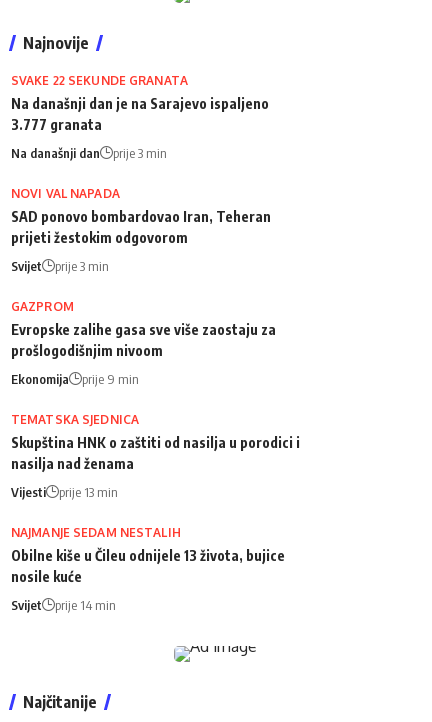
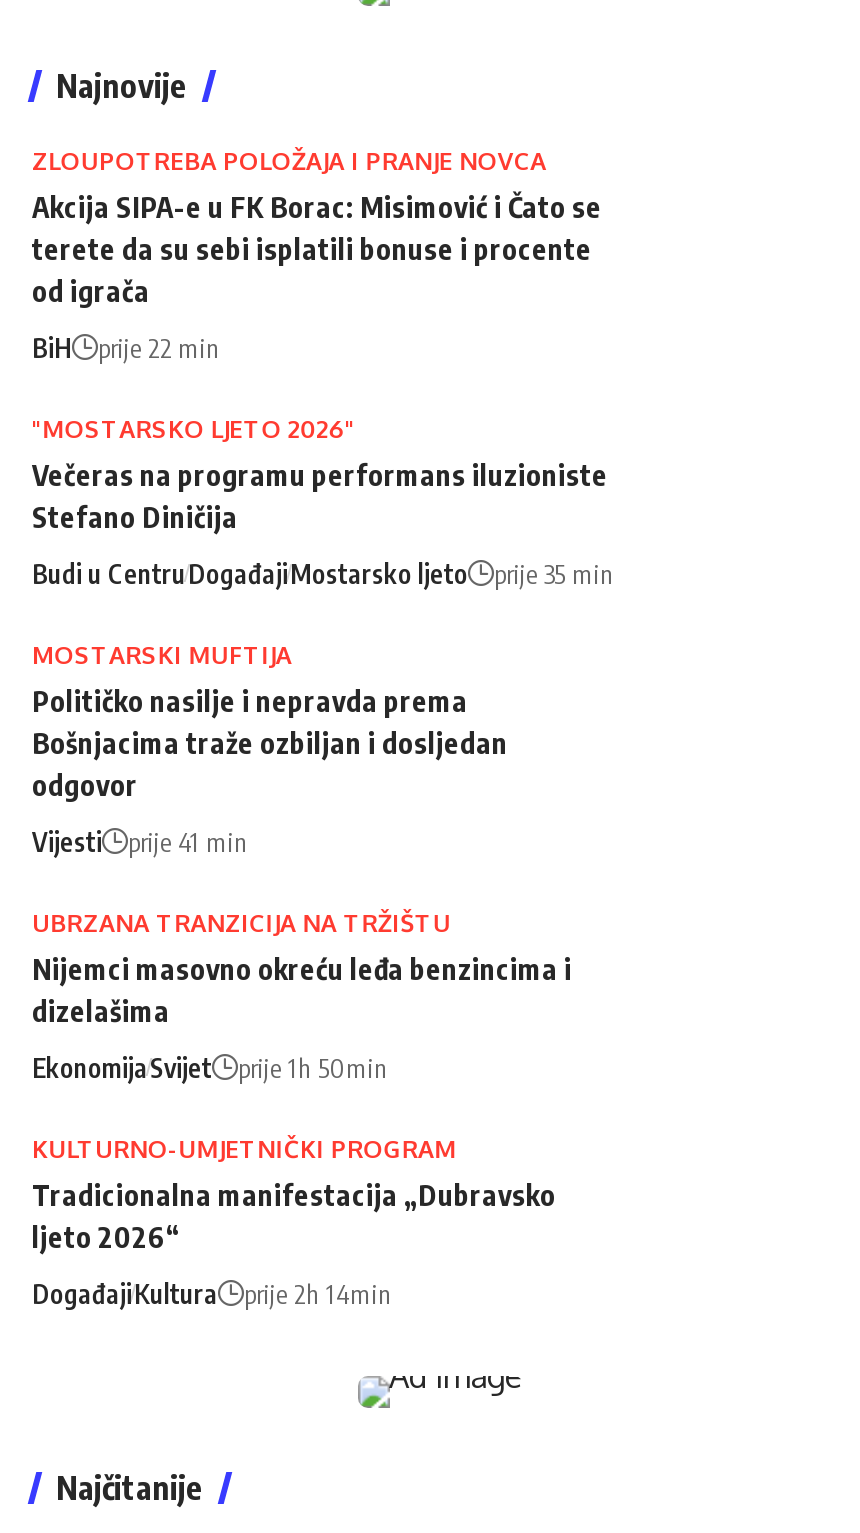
[11,73,300,472] SVAKE 22 SEKUNDE GRANATA | Na današnji dan je na Sarajevo ispaljeno | 3.777 granata | Na današnji dan | prije 3 min | NOVI VAL NAPADA | SAD ponovo bombardovao Iran, Teheran | prijeti žestokim odgovorom | Svijet | prije 3 min | GAZPROM | Evropske zalihe gasa sve više zaostaju za | prošlogodišnjim nivoom | Ekonomija | prije 9 min | TEMATSKA SJEDNICA | Skupština HNK o zaštiti od nasilja u porodici i | nasilja nad ženama -> [32,145,614,801] ZLOUPOTREBA POLOŽAJA I PRANJE NOVCA | Akcija SIPA-e u FK Borac: Misimović i Čato se | terete da su sebi isplatili bonuse i procente | od igrača | BiH | prije 22 min | "MOSTARSKO LJETO 2026" | Večeras na programu performans iluzioniste | Stefano Diničija | Budi u Centru DogađajiMostarsko ljeto | prije 35 min | MOSTARSKI MUFTIJA | Političko nasilje i nepravda prema | Bošnjacima traže ozbiljan i dosljedan | odgovor
[11,484,285,613] prije 13 min | NAJMANJE SEDAM NESTALIH | Obilne kiše u Čileu odnijele 13 života, bujice | nosile kuće | Svijet | prije 14 min -> [32,825,572,1309] prije 41 min | UBRZANA TRANZICIJA NA TRŽIŠTU | Nijemci masovno okreću leđa benzincima i | dizelašima | Ekonomija Svijet | prije 1h 50min | KULTURNO-UMJETNIČKI PROGRAM | Tradicionalna manifestacija „Dubravsko | ljeto 2026“ | DogađajiKultura | prije 2h 14min
moved [11,484,46,500] -> [32,825,102,857]: Vijesti

